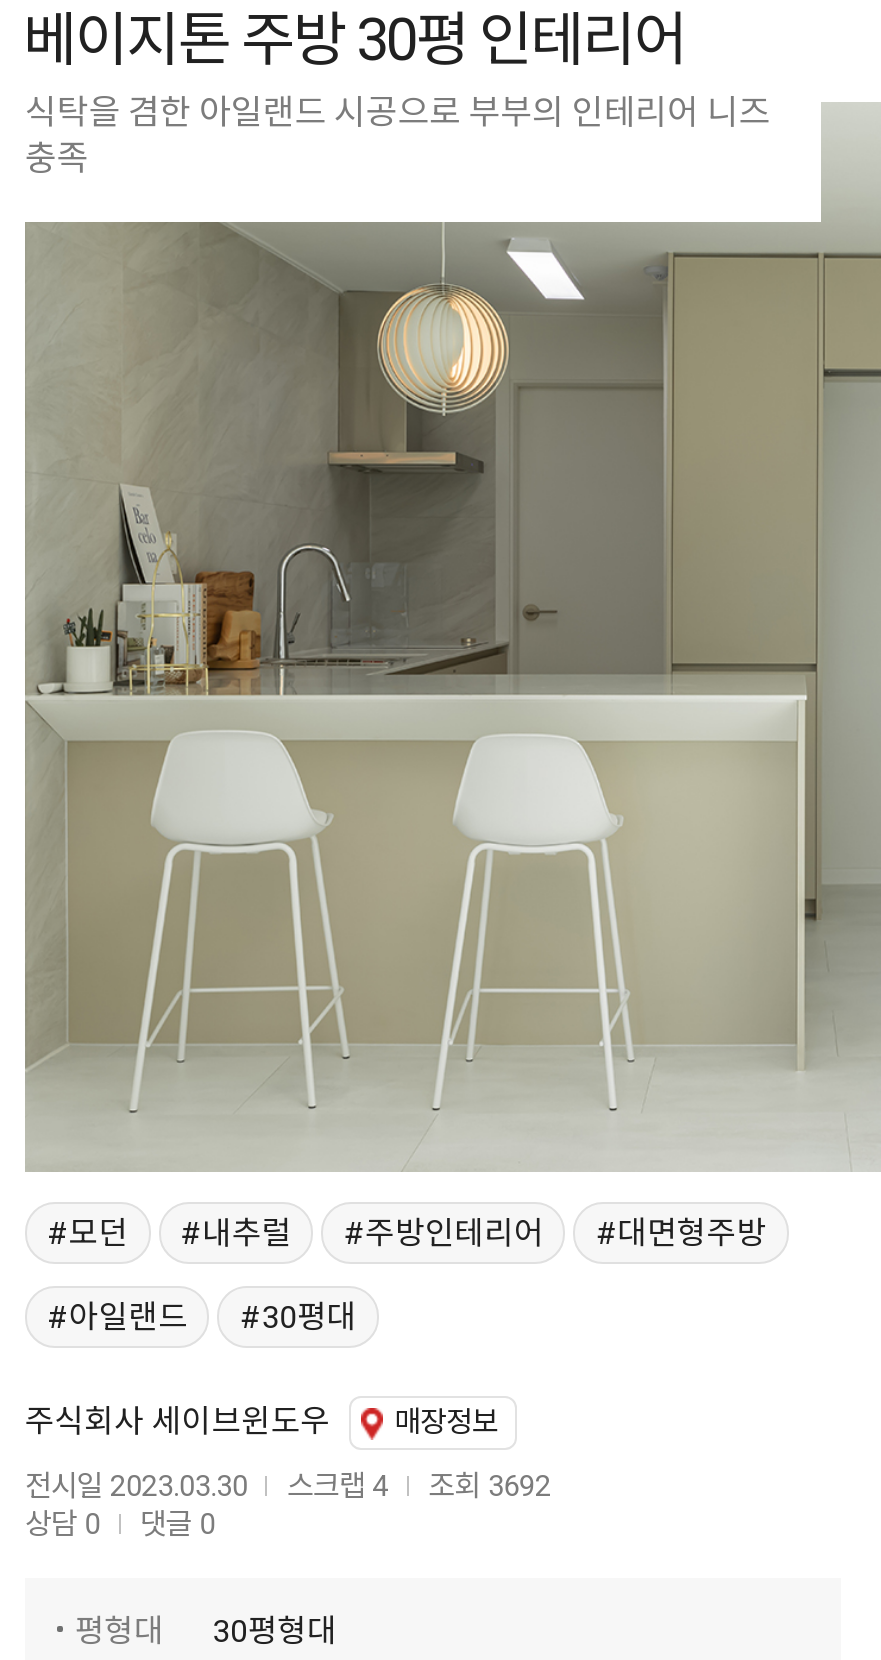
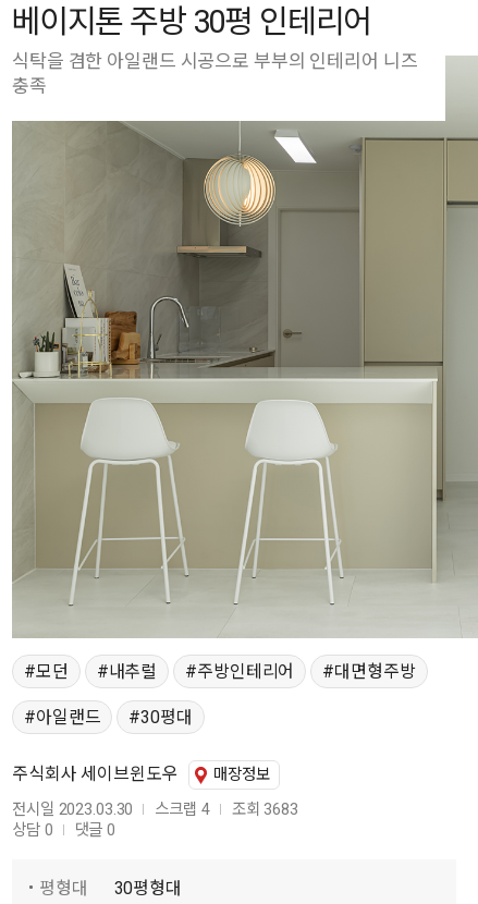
[25,1468,551,1504] 전시일 2023.03.30 스크랩 4 조회 3692 -> [12,799,298,819] 전시일 2023.03.30 스크랩 4 조회 3683

